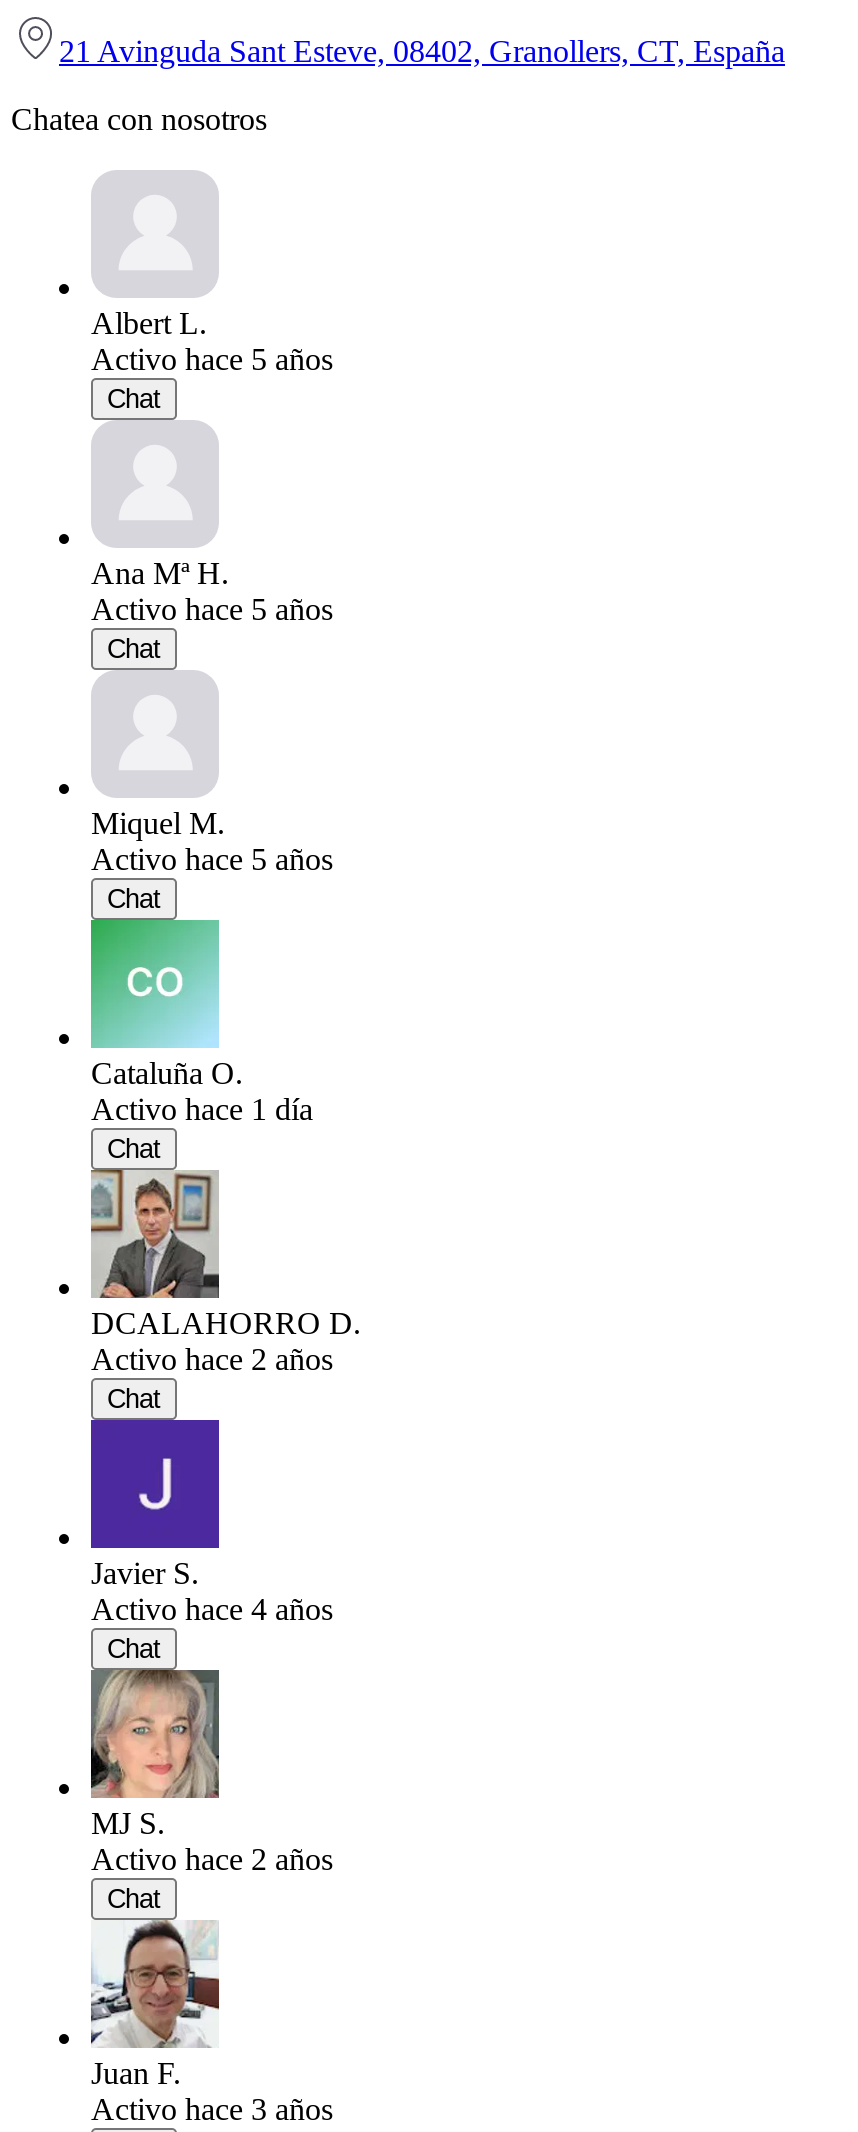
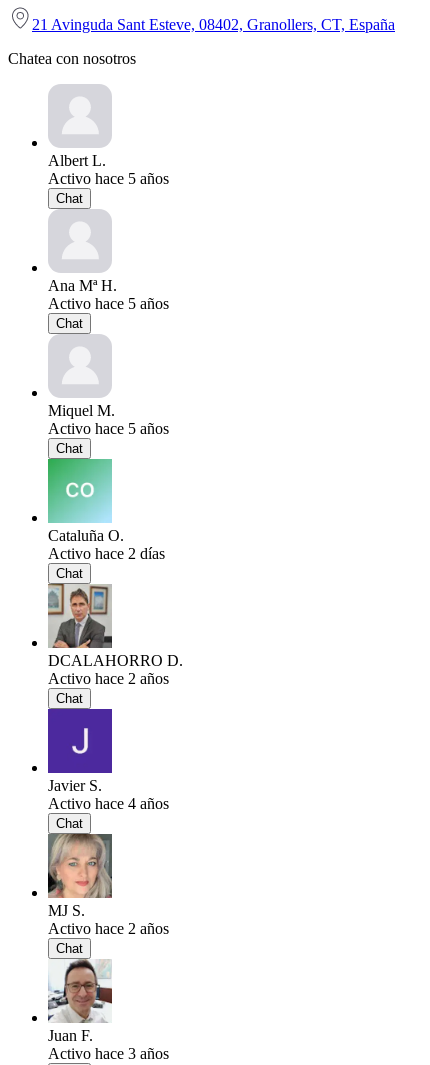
[91,1092,313,1126] Activo hace 1 día -> [48,545,165,562] Activo hace 2 días

